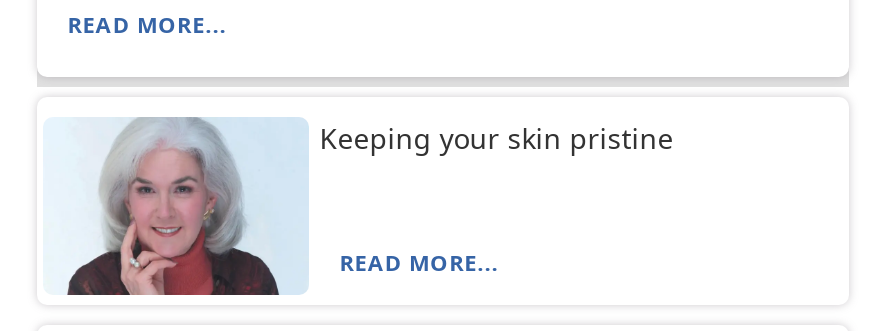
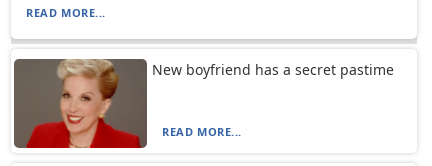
[43,117,673,297] [image] | Keeping your skin pristine -> [13,58,394,149] [image] | New boyfriend has a secret pastime

